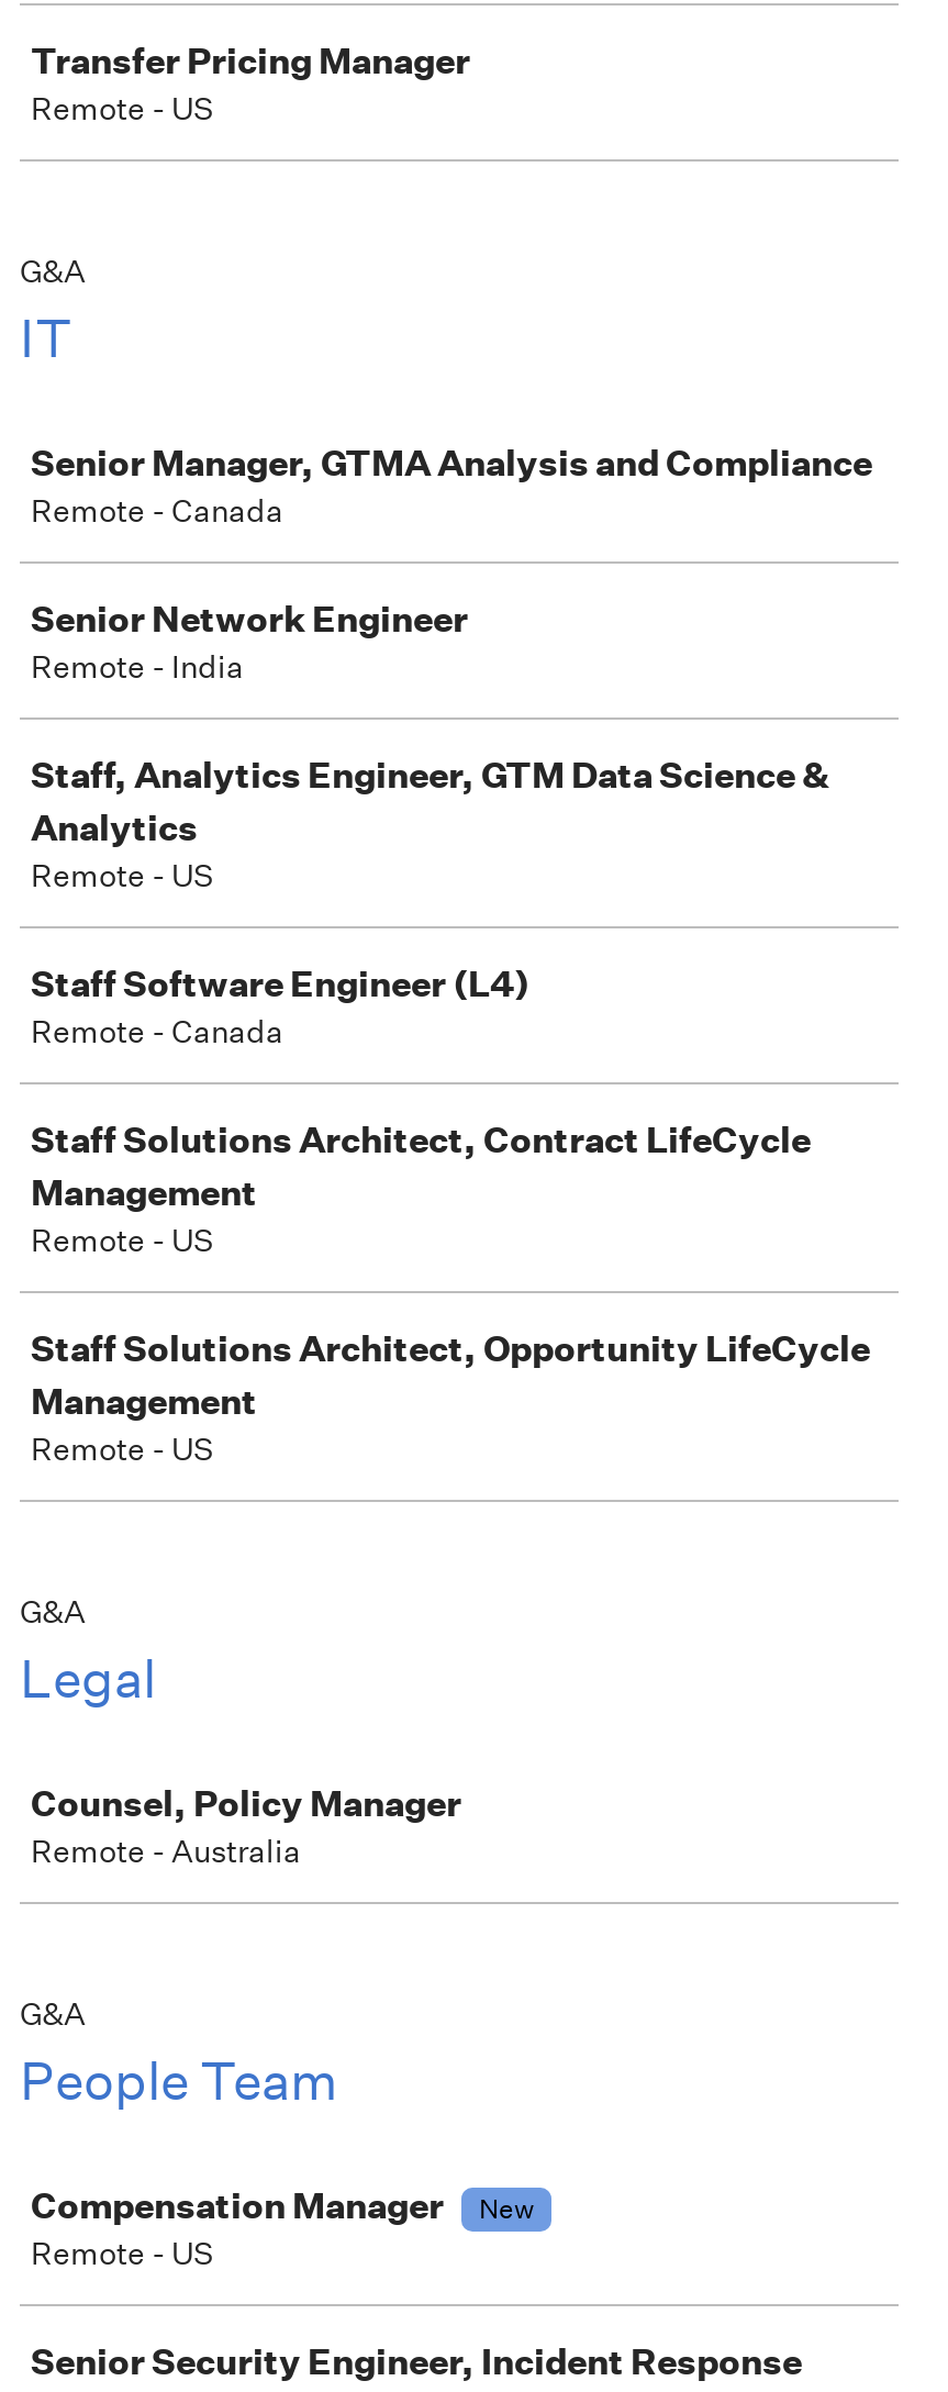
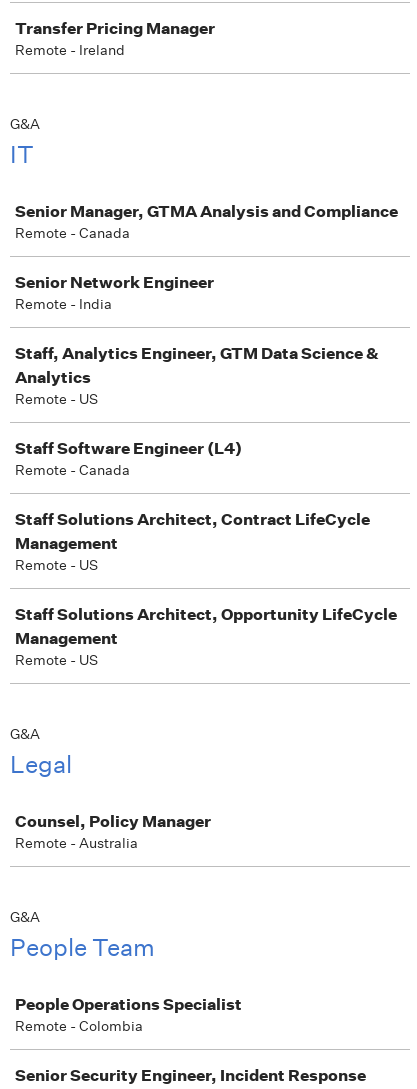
[31,89,213,129] Remote - US -> [15,41,125,59] Remote - Ireland
[31,2183,534,2273] Compensation Manager | New | Remote - US -> [15,994,242,1035] People Operations Specialist | Remote - Colombia

